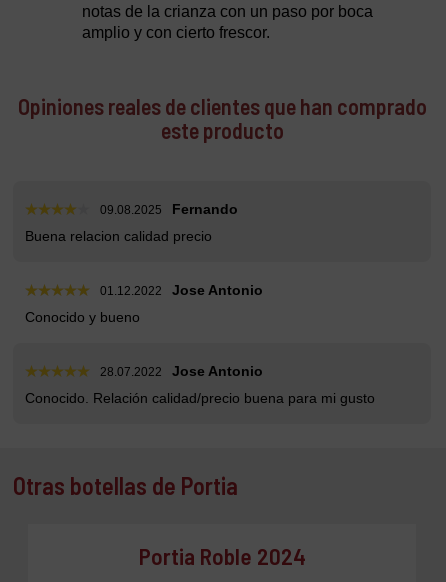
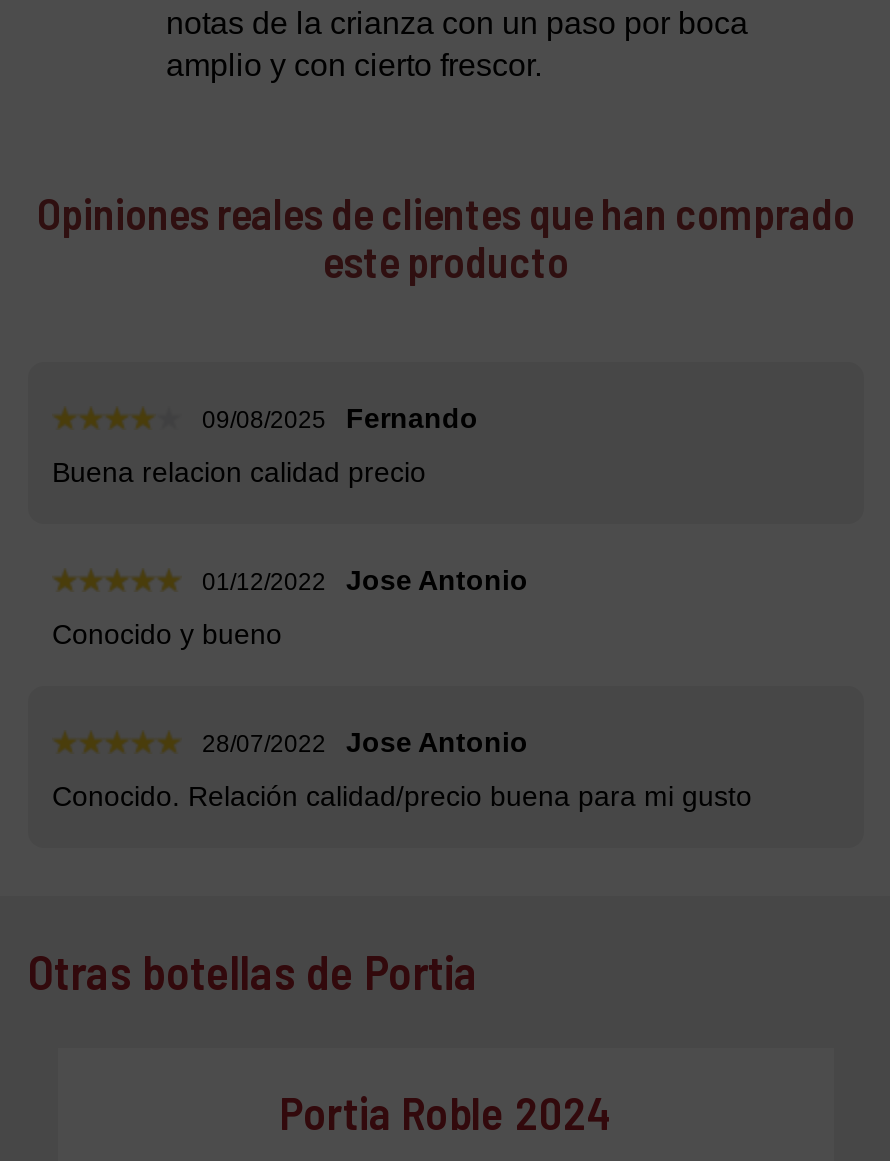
[100,201,238,217] 09.08.2025 Fernando -> [202,402,478,434] 09/08/2025 Fernando
[100,282,263,298] 01.12.2022 Jose Antonio -> [202,564,528,596] 01/12/2022 Jose Antonio
[100,363,263,379] 28.07.2022 Jose Antonio -> [202,726,528,758] 28/07/2022 Jose Antonio

